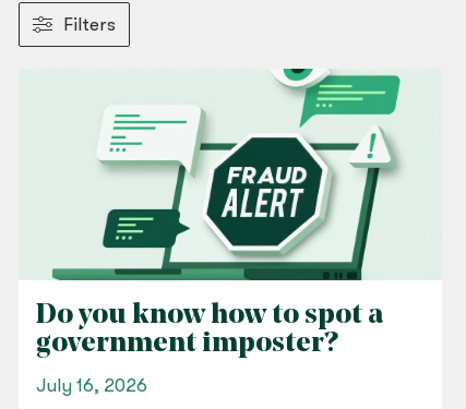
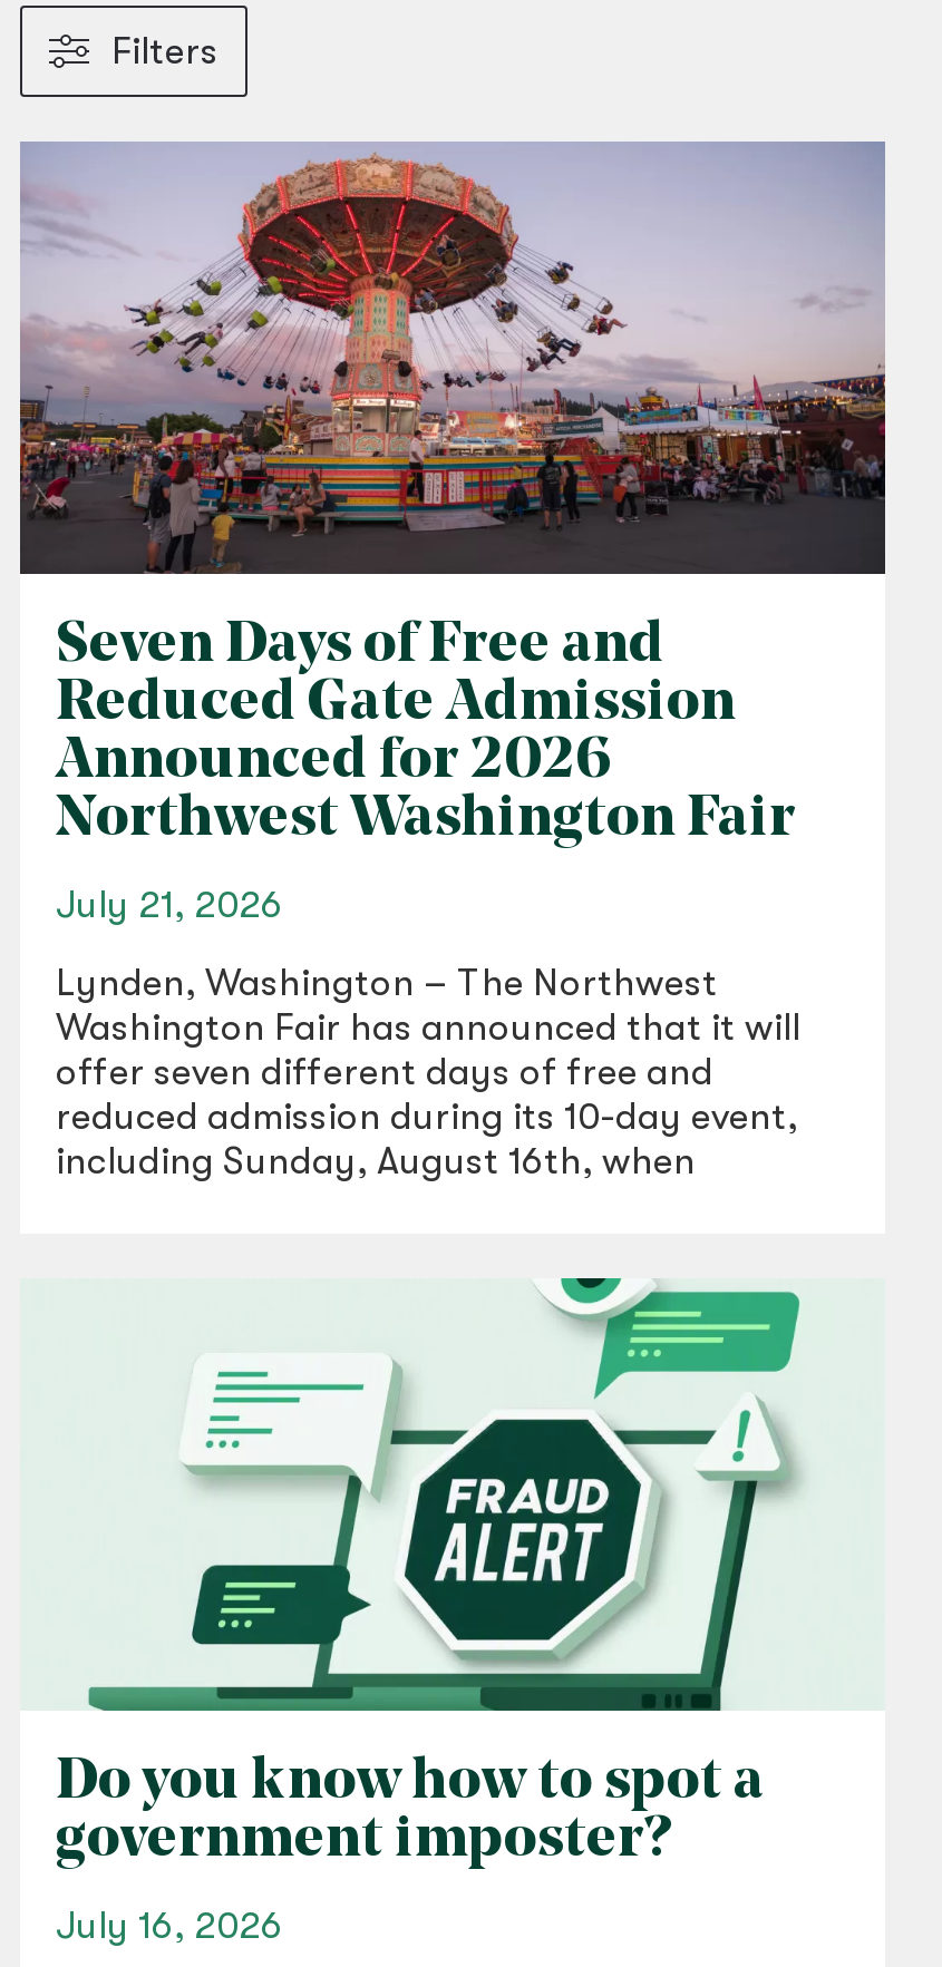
none -> [18,139,887,1182] [image] | Seven Days of Free and | Reduced Gate Admission | Announced for 2026 | Northwest Washington Fair | July 21, 2026 | Lynden, Washington – The Northwest | Washington Fair has announced that it will | offer seven different days of free and | reduced admission during its 10-day event, | including Sunday, August 16th, when

